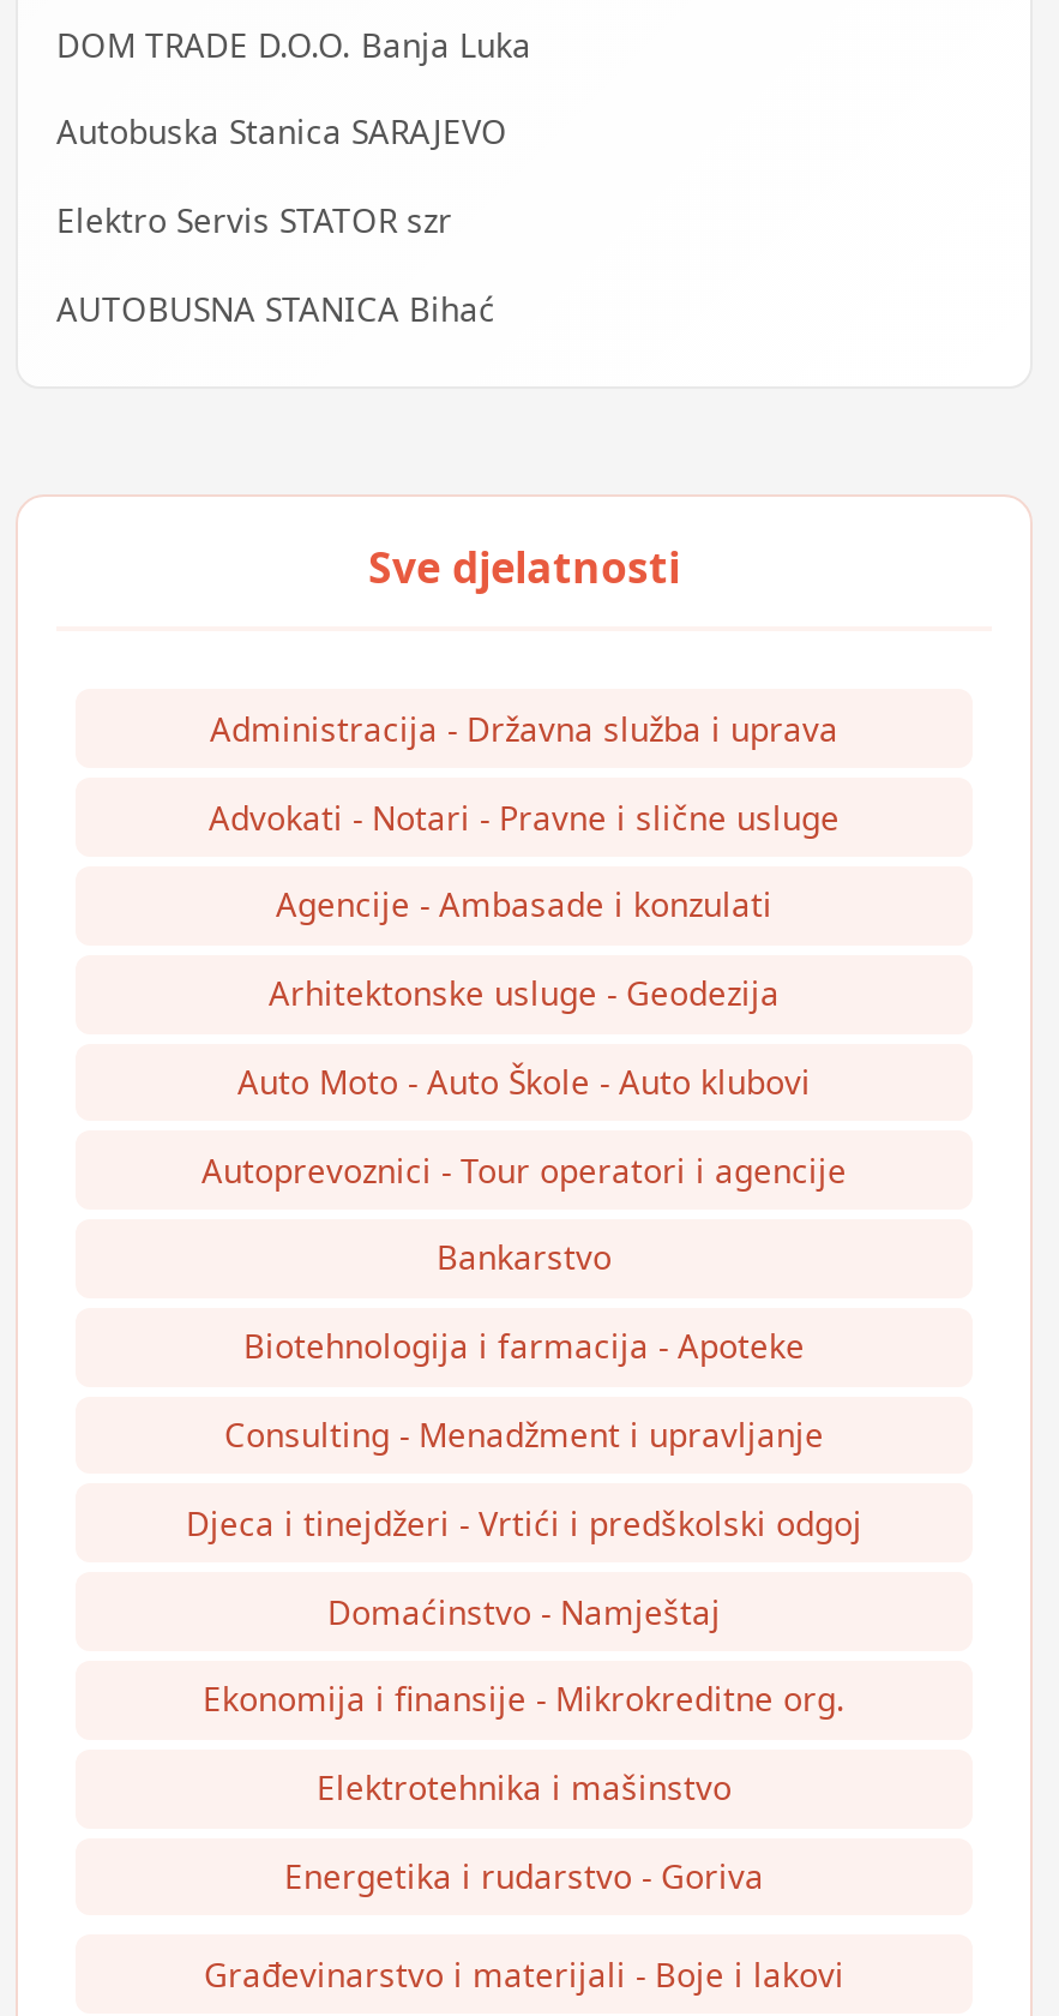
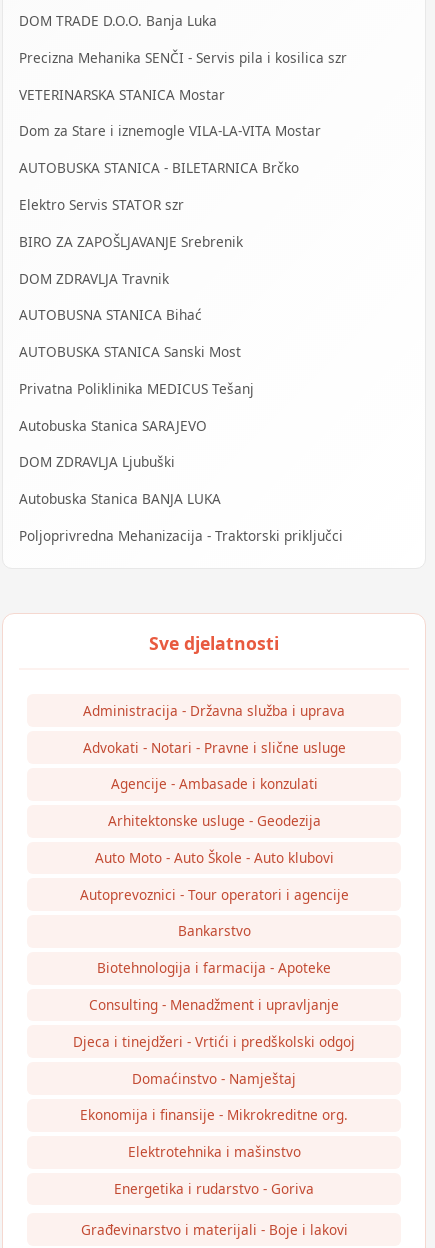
none -> [19,48,347,177] Precizna Mehanika SENČI - Servis pila i kosilica szr | VETERINARSKA STANICA Mostar | Dom za Stare i iznemogle VILA-LA-VITA Mostar | AUTOBUSKA STANICA - BILETARNICA Brčko
moved [56,109,507,155] -> [19,416,207,435]: Autobuska Stanica SARAJEVO
none -> [19,232,243,287] BIRO ZA ZAPOŠLJAVANJE Srebrenik | DOM ZDRAVLJA Travnik
none -> [19,342,343,545] AUTOBUSKA STANICA Sanski Most | Privatna Poliklinika MEDICUS Tešanj | DOM ZDRAVLJA Ljubuški | Autobuska Stanica BANJA LUKA | Poljoprivredna Mehanizacija - Traktorski priključci

